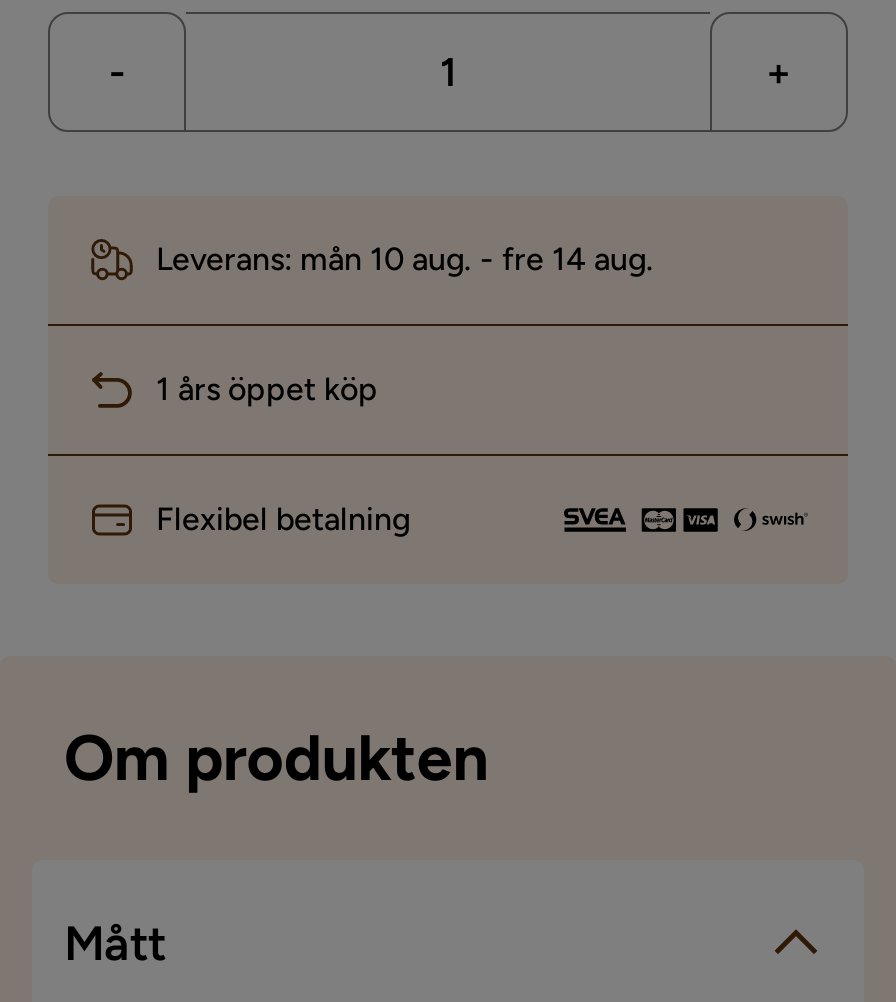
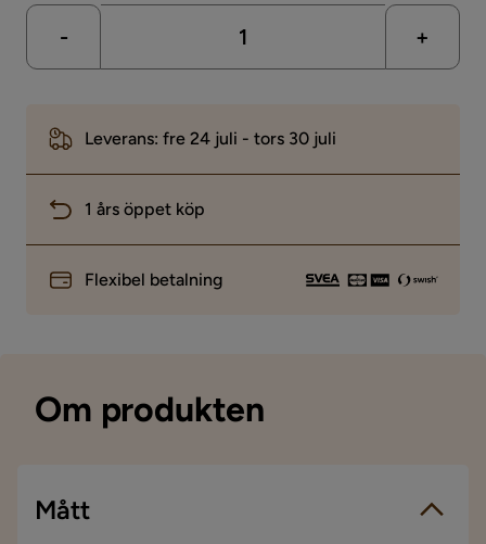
[156,240,654,278] Leverans: mån 10 aug. - fre 14 aug. -> [85,128,336,149] Leverans: fre 24 juli - tors 30 juli

